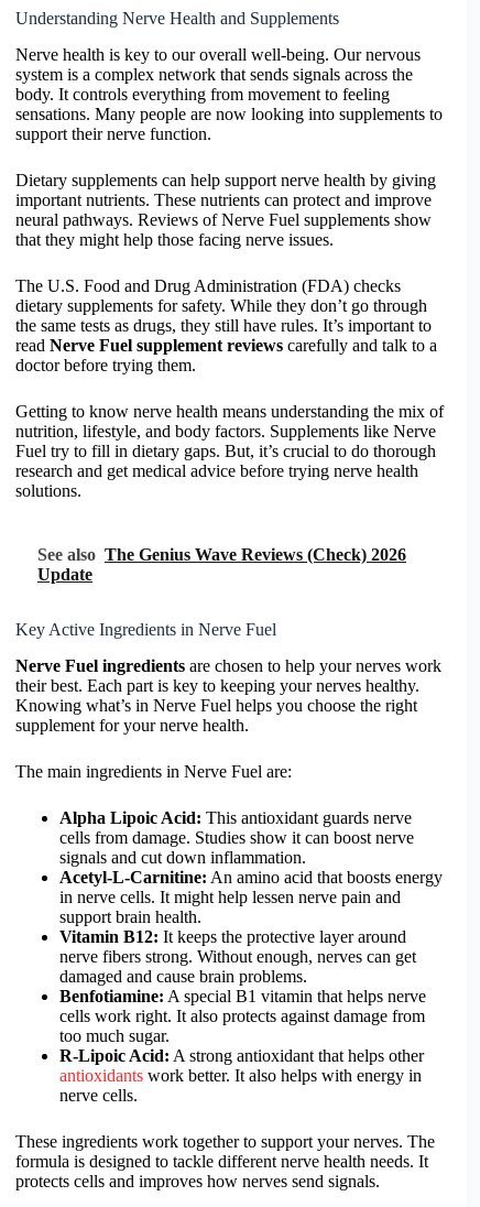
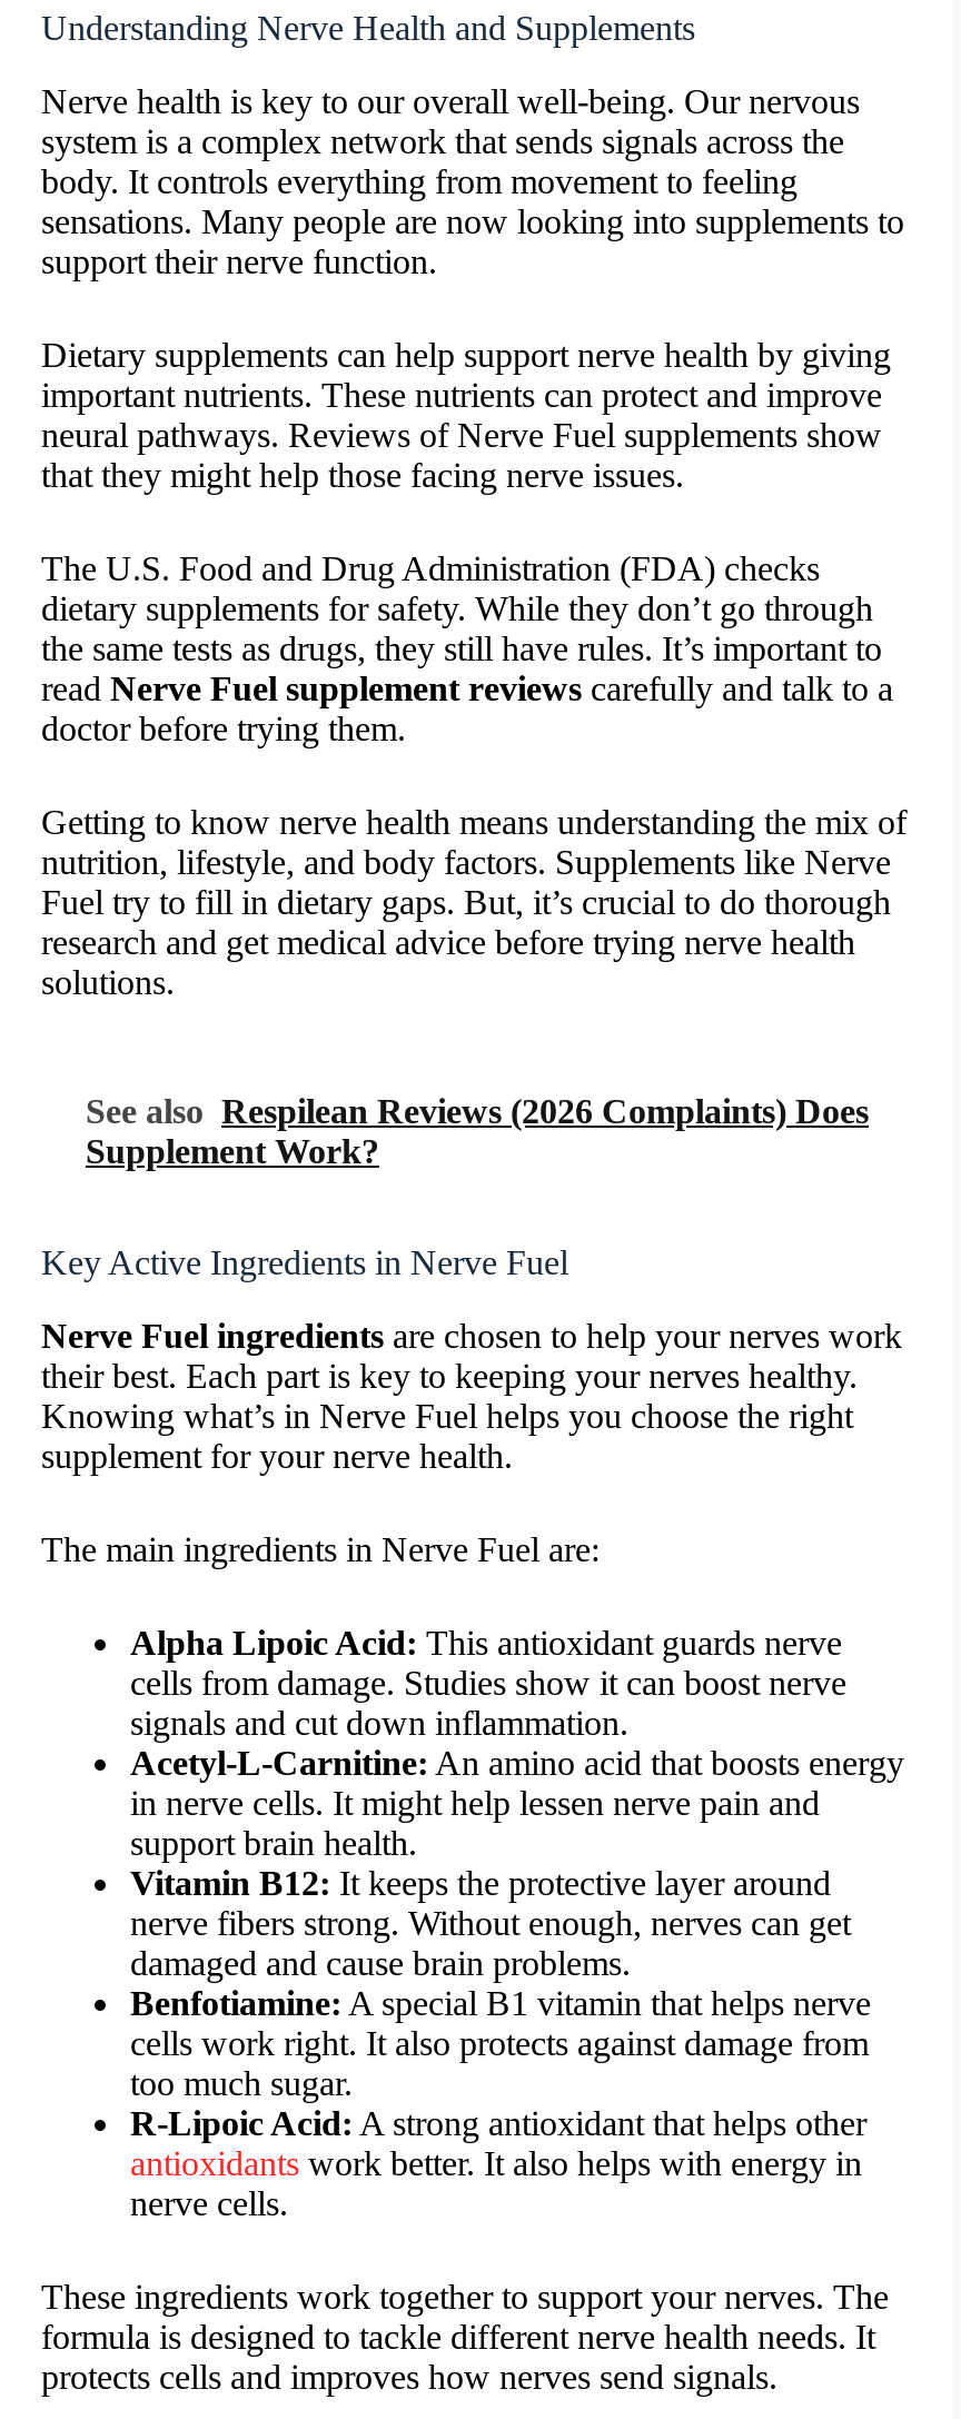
[37,545,406,584] See also The Genius Wave Reviews (Check) 2026 | Update -> [86,1092,869,1170] See also Respilean Reviews (2026 Complaints) Does | Supplement Work?

